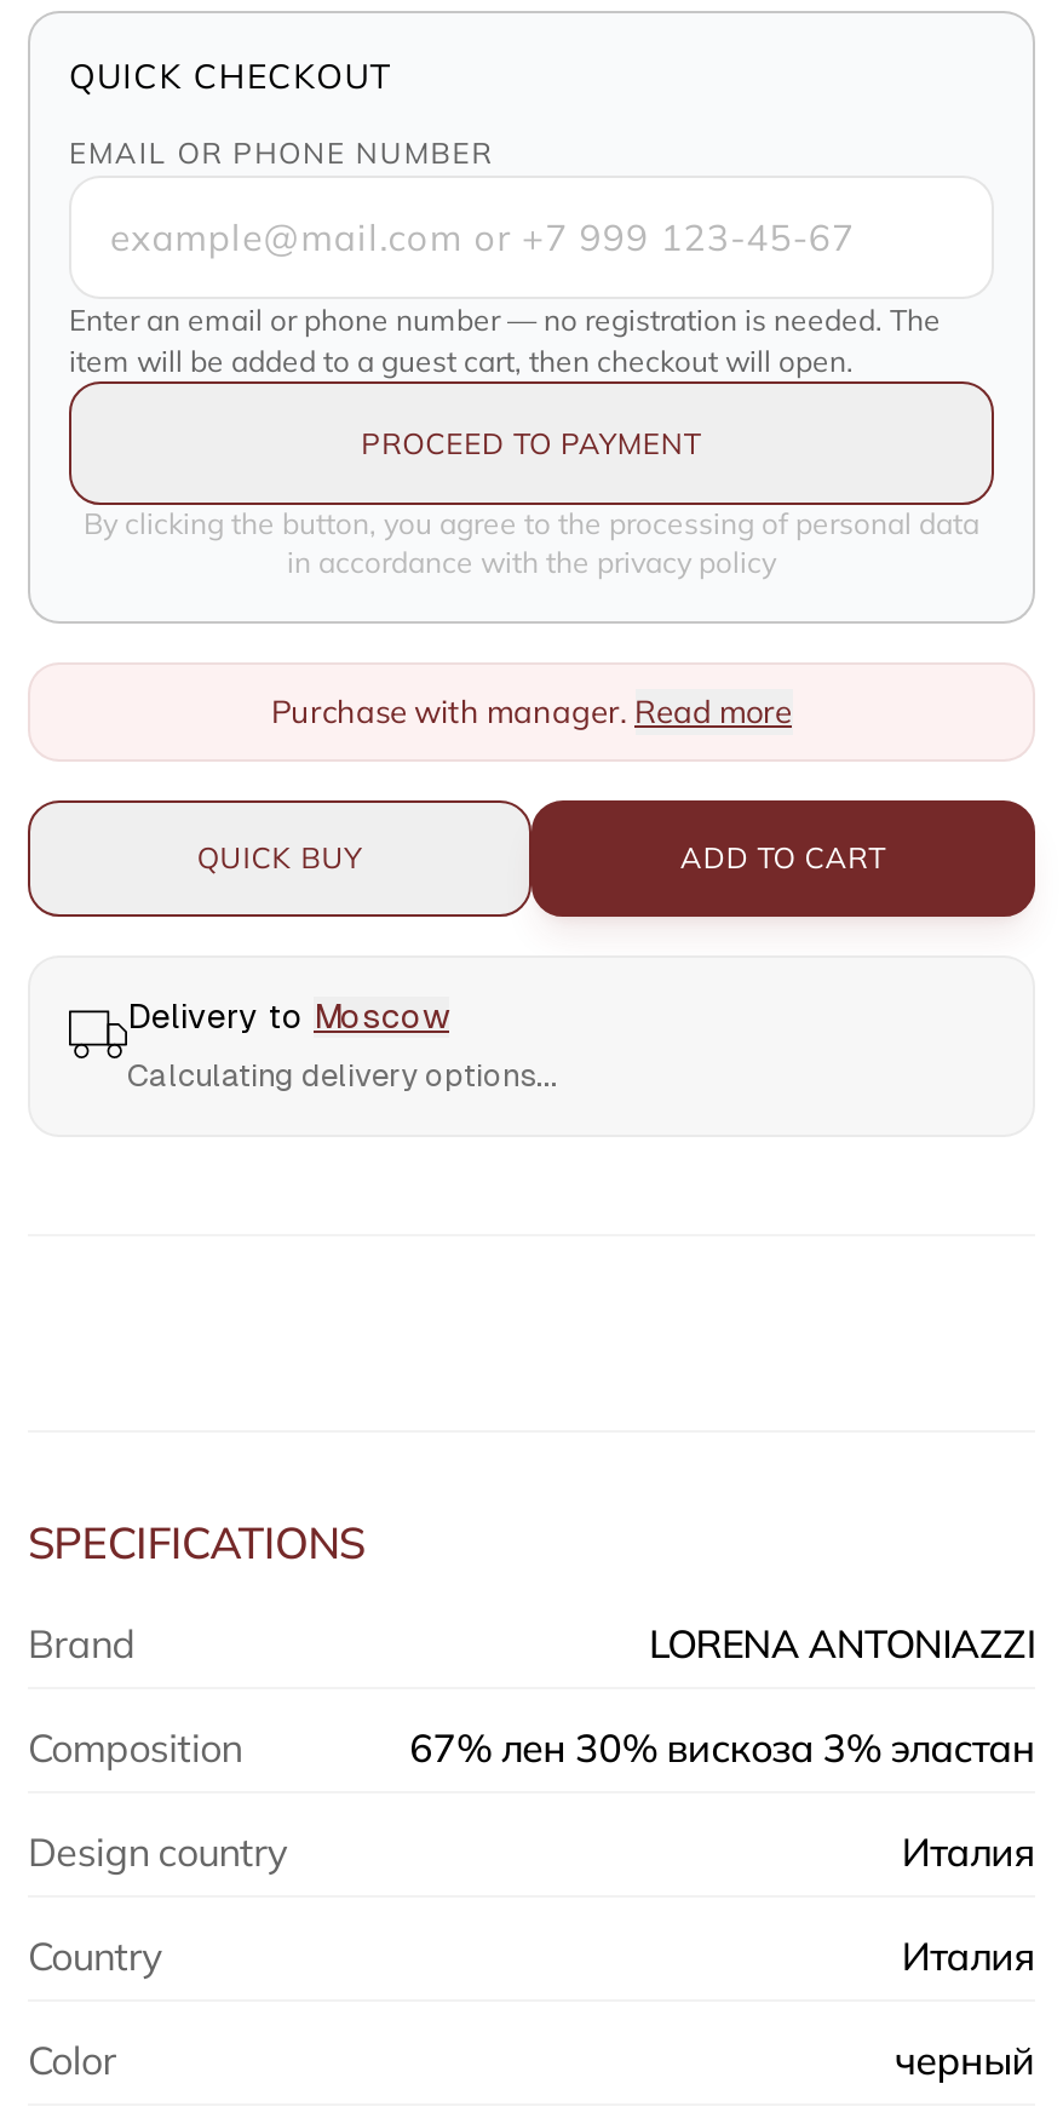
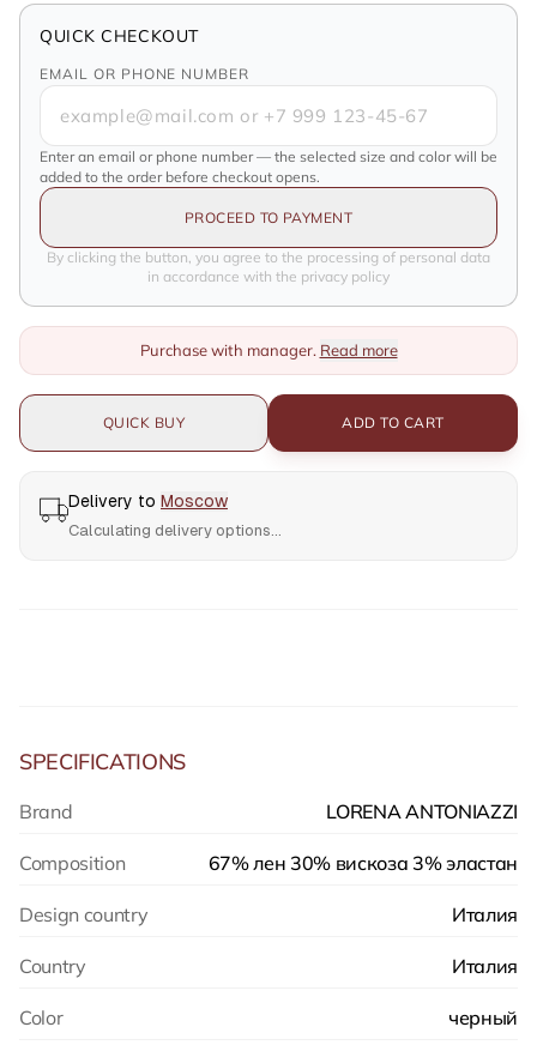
[69,302,941,379] Enter an email or phone number — no registration is needed. The | item will be added to a guest cart, then checkout will open. -> [40,148,497,186] Enter an email or phone number — the selected size and color will be | added to the order before checkout opens.

